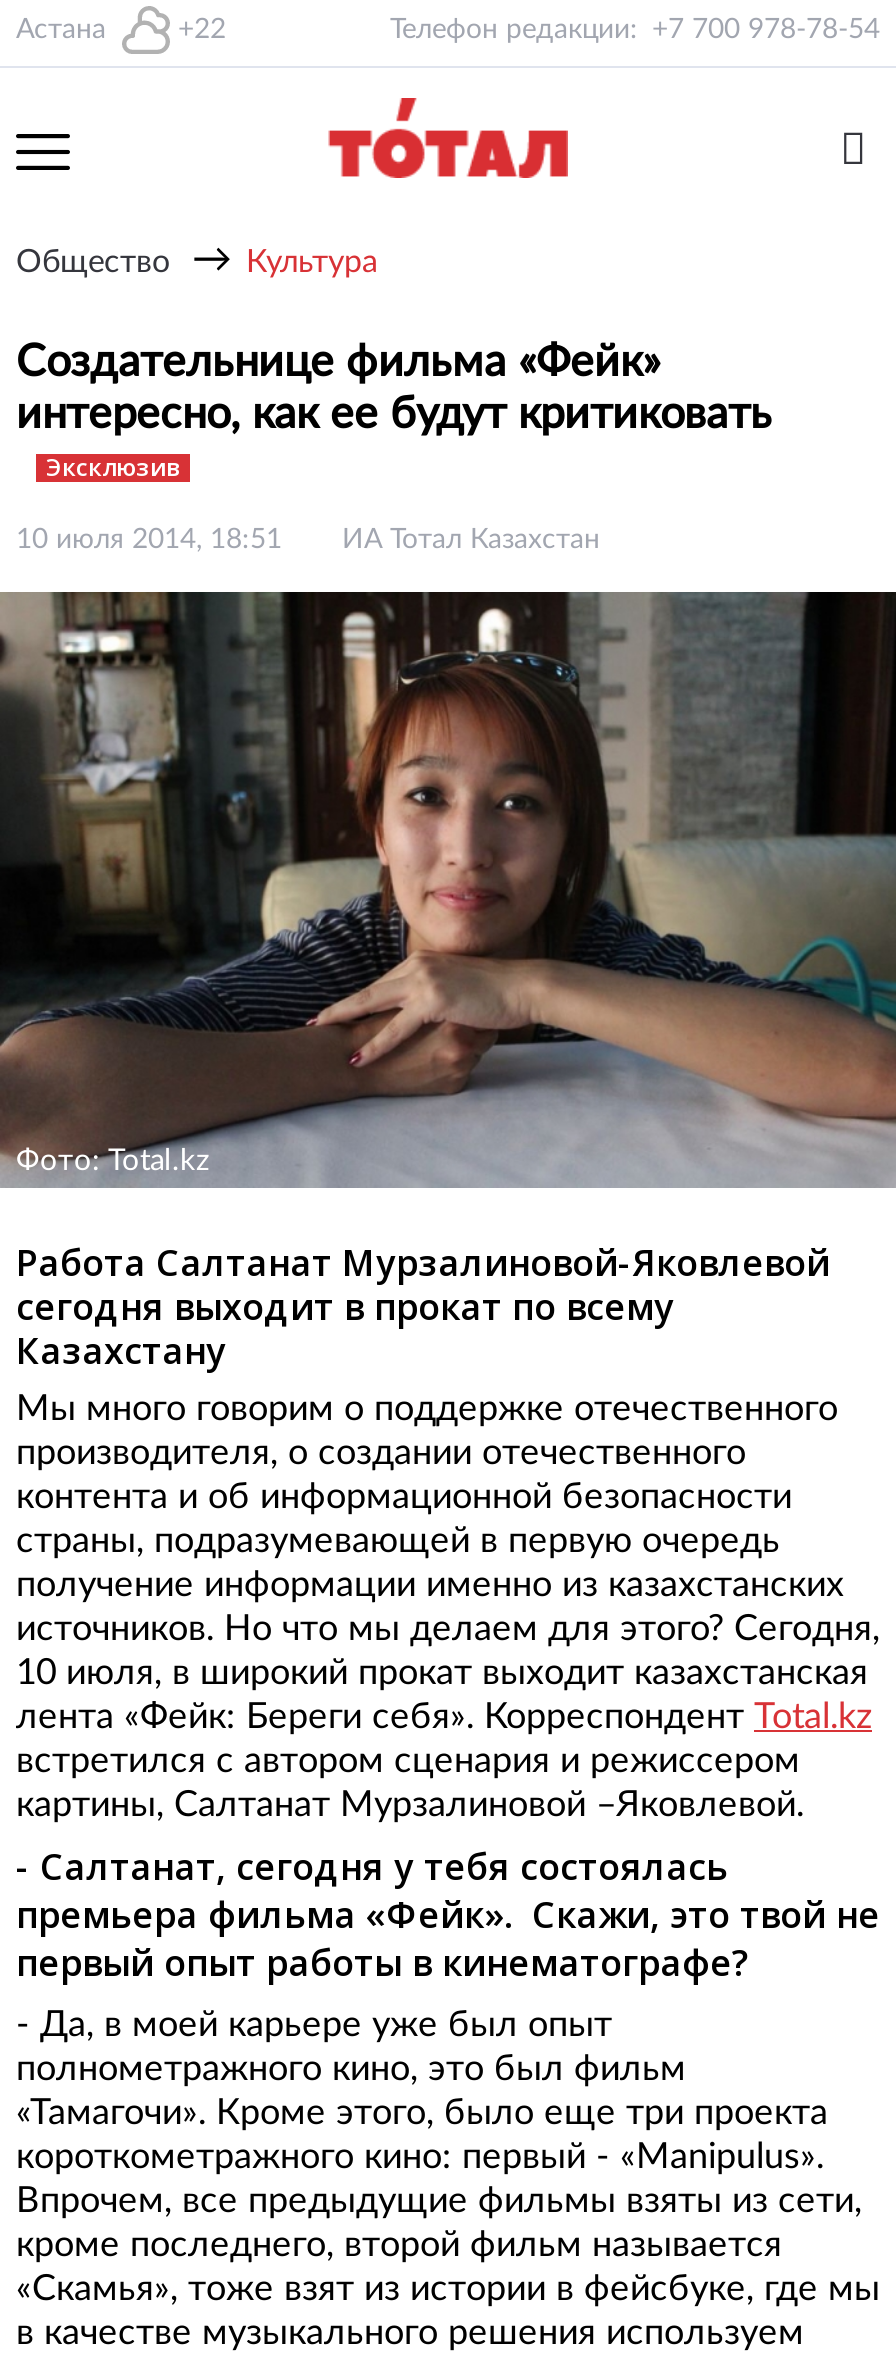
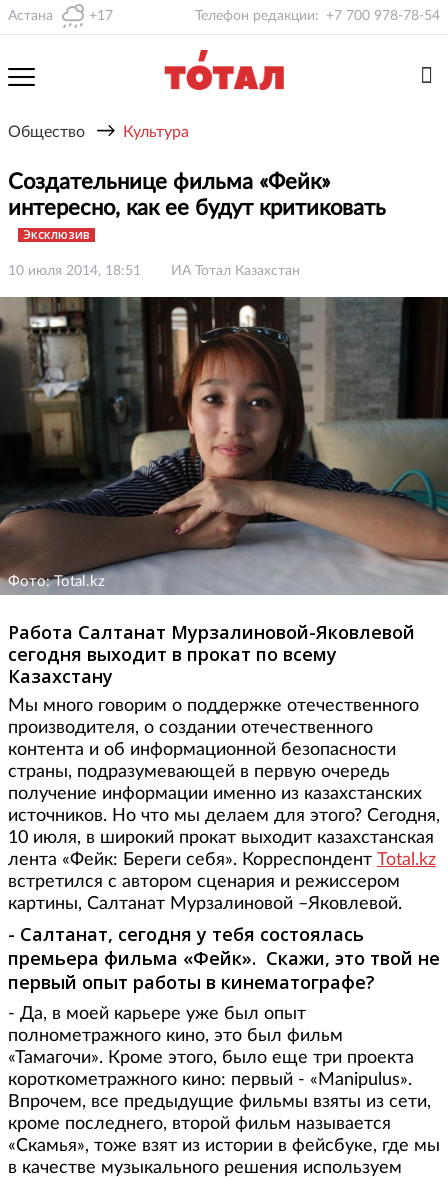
[178,16,226,44] +22 -> [89,9,113,23] +17

